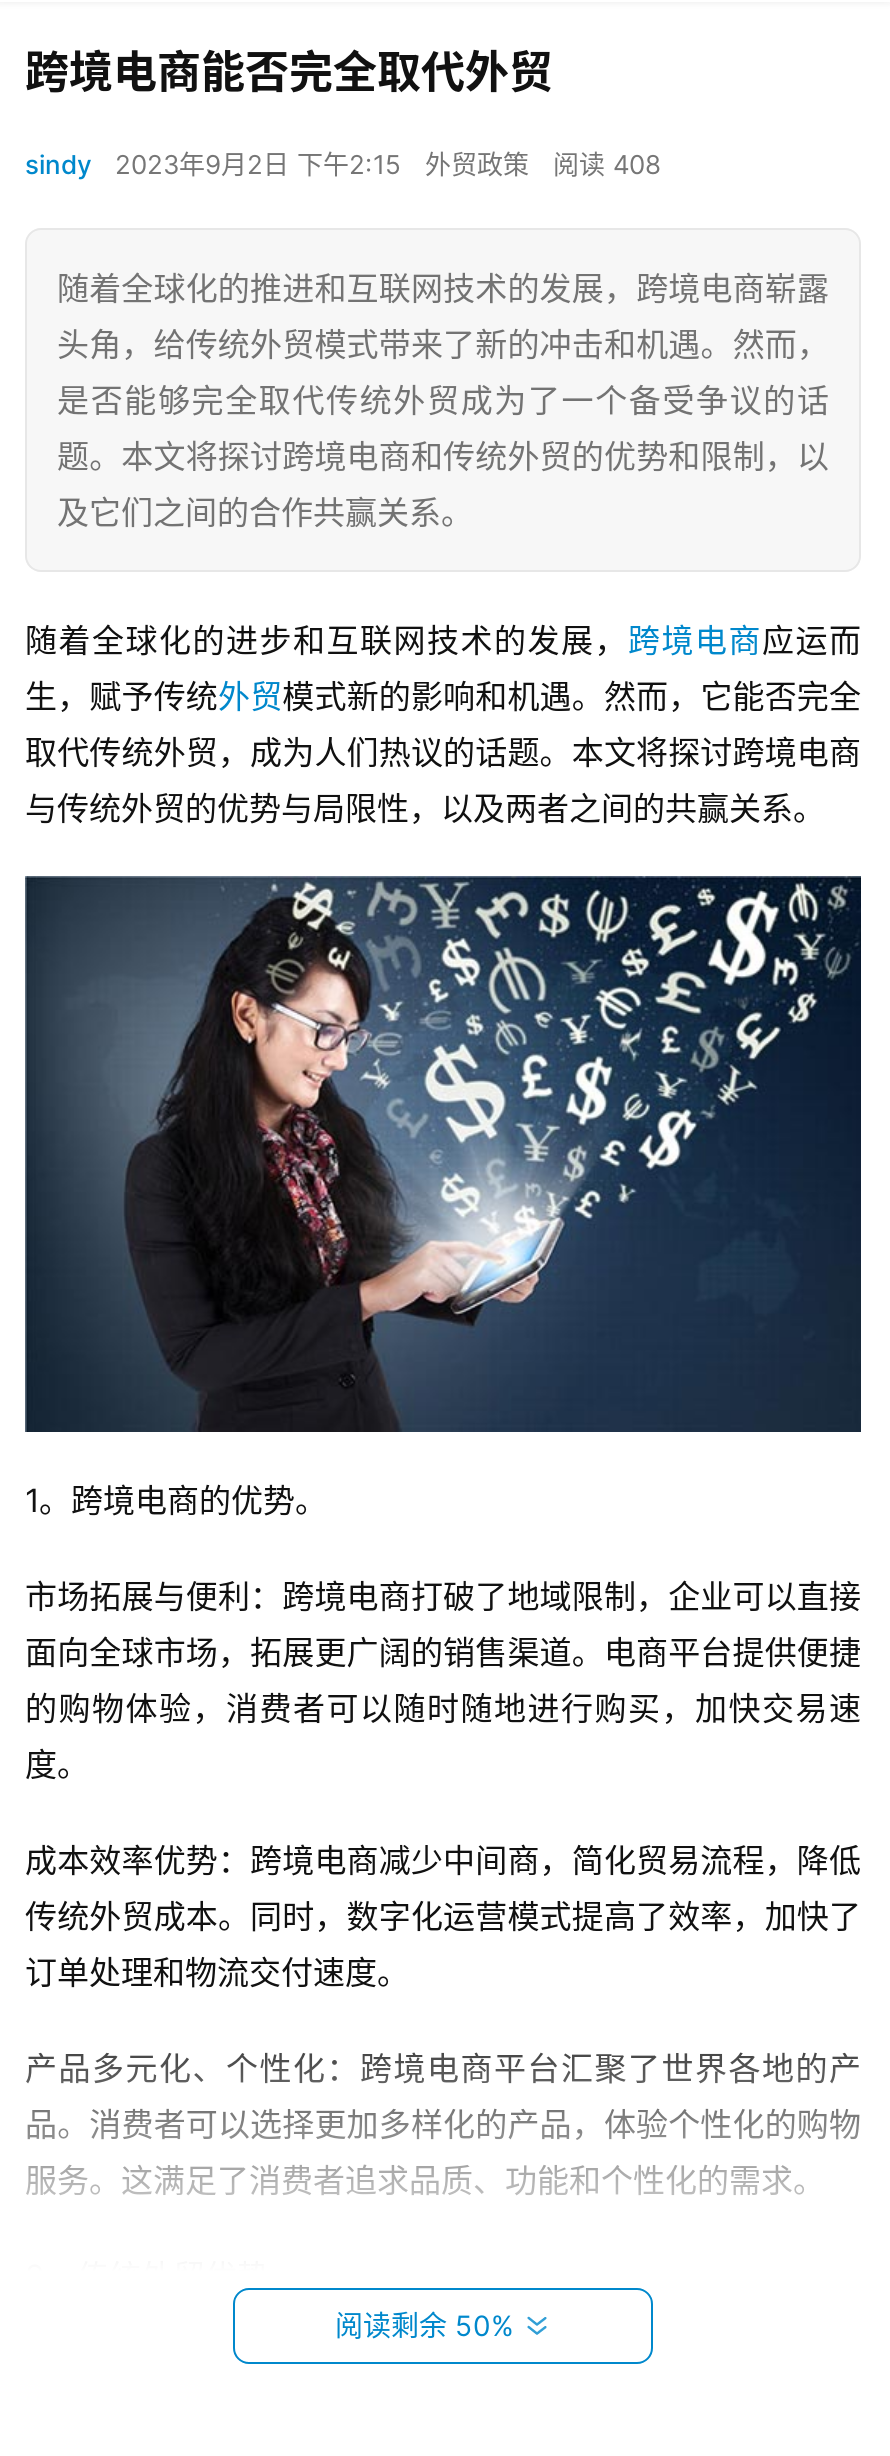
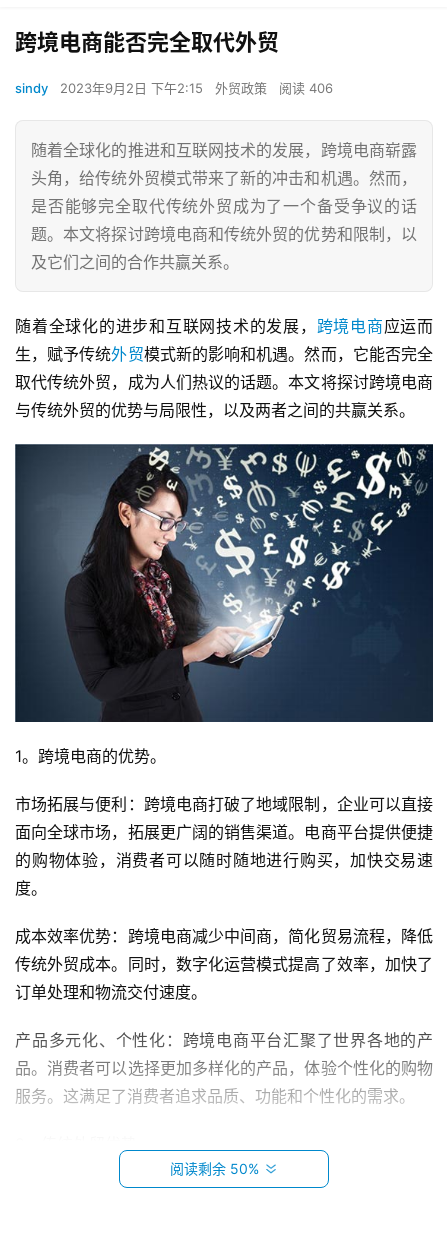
[25,148,661,180] sindy 2023年9月2日 下午2:15 外贸政策 阅读 408 -> [15,80,333,96] sindy 2023年9月2日 下午2:15 外贸政策 阅读 406

